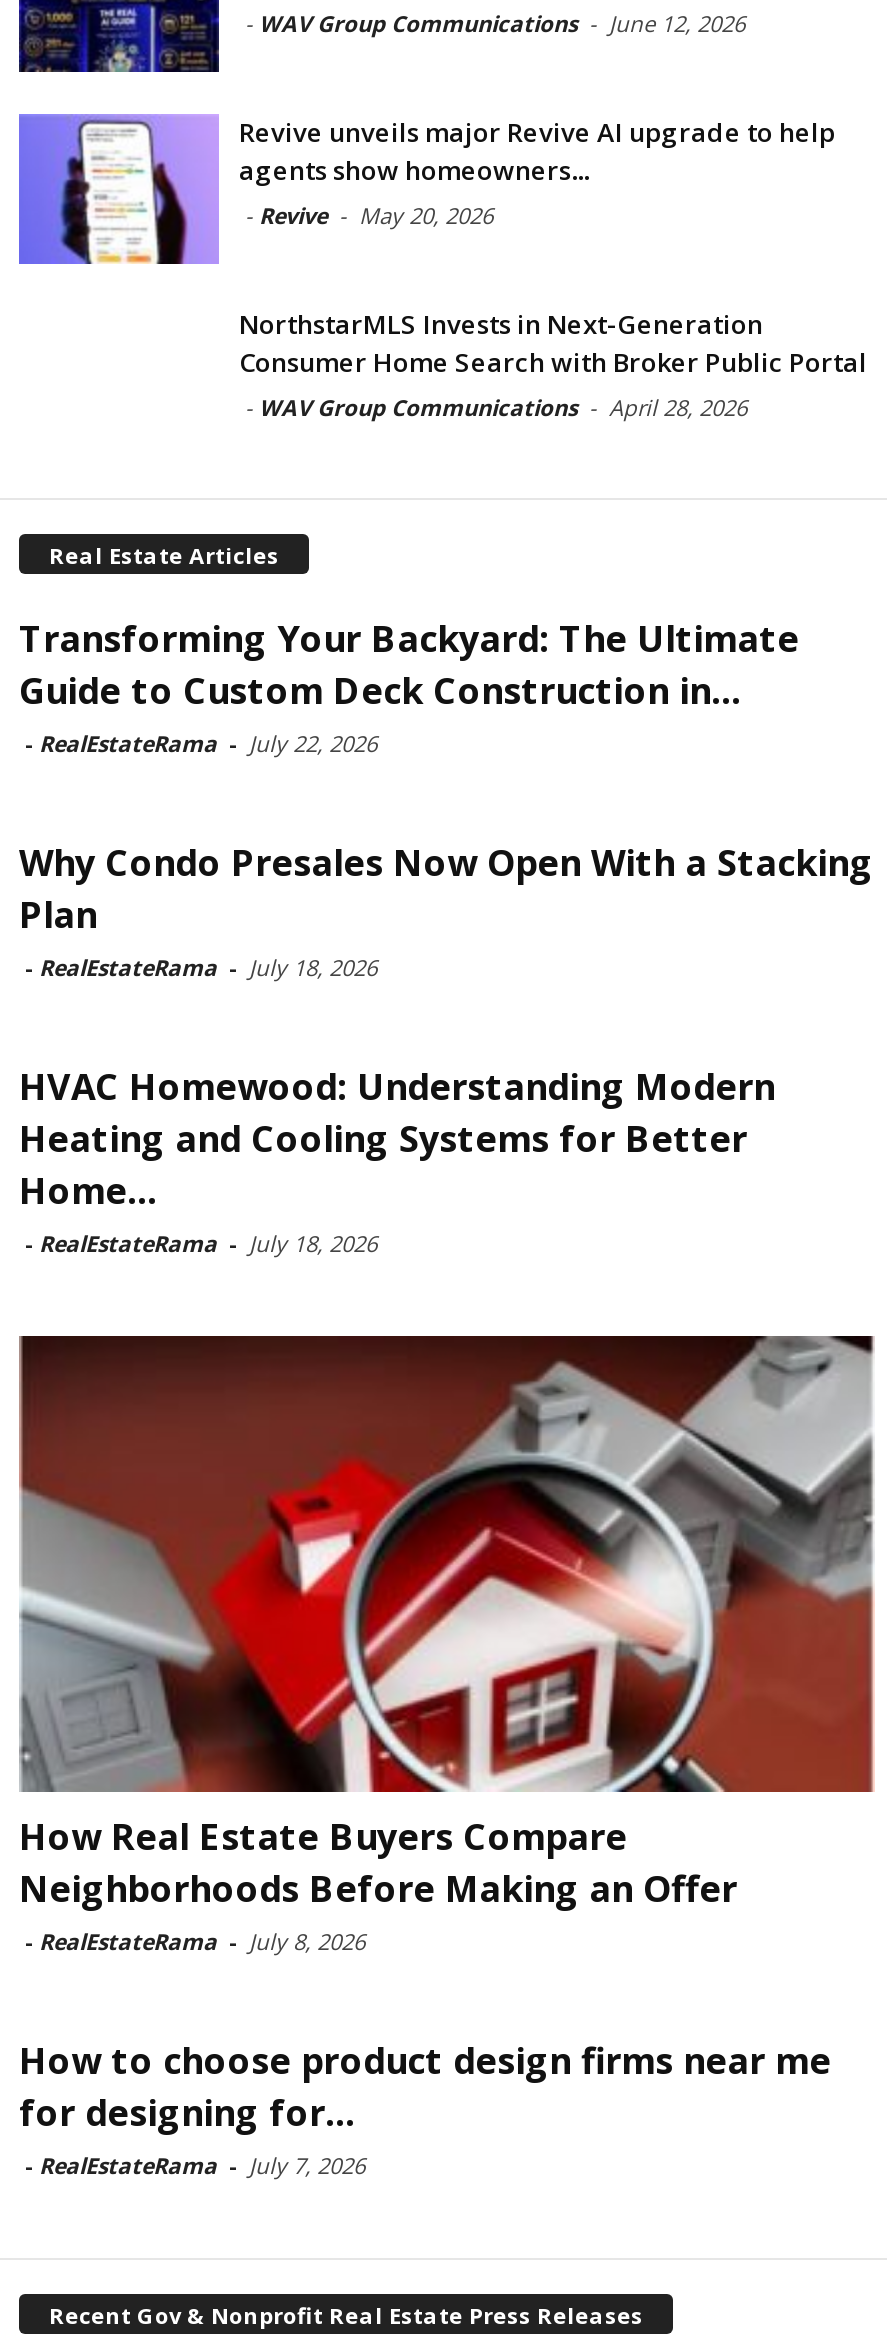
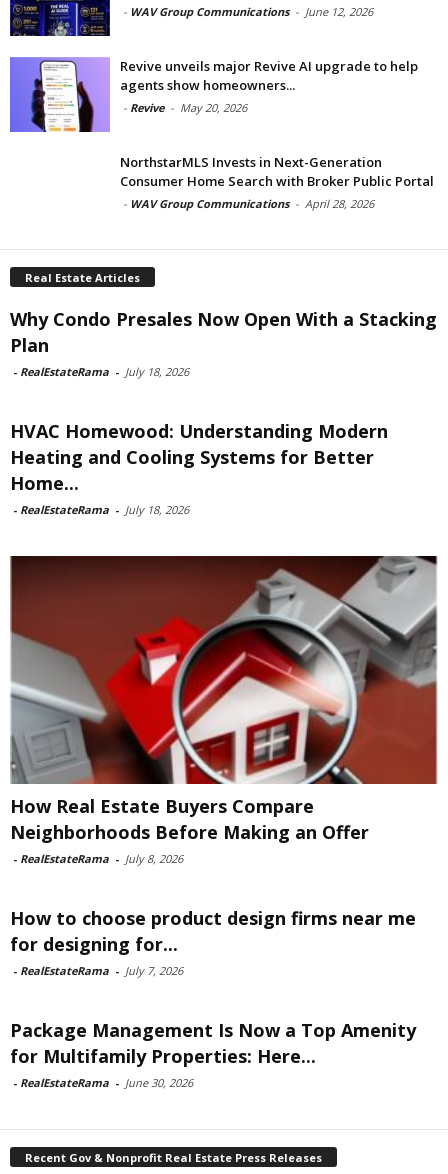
[19,613,799,757] Transforming Your Backyard: The Ultimate | Guide to Custom Deck Construction in... | - RealEstateRama - July 22, 2026 -> none
moved [17,837,877,2180] -> [9,307,439,978]: [image] | Why Condo Presales Now Open With a Stacking | Plan | ... | for designing for... | - RealEstateRama - July 7, 2026
none -> [10,1018,416,1090] Package Management Is Now a Top Amenity | for Multifamily Properties: Here... | - RealEstateRama - June 30, 2026

